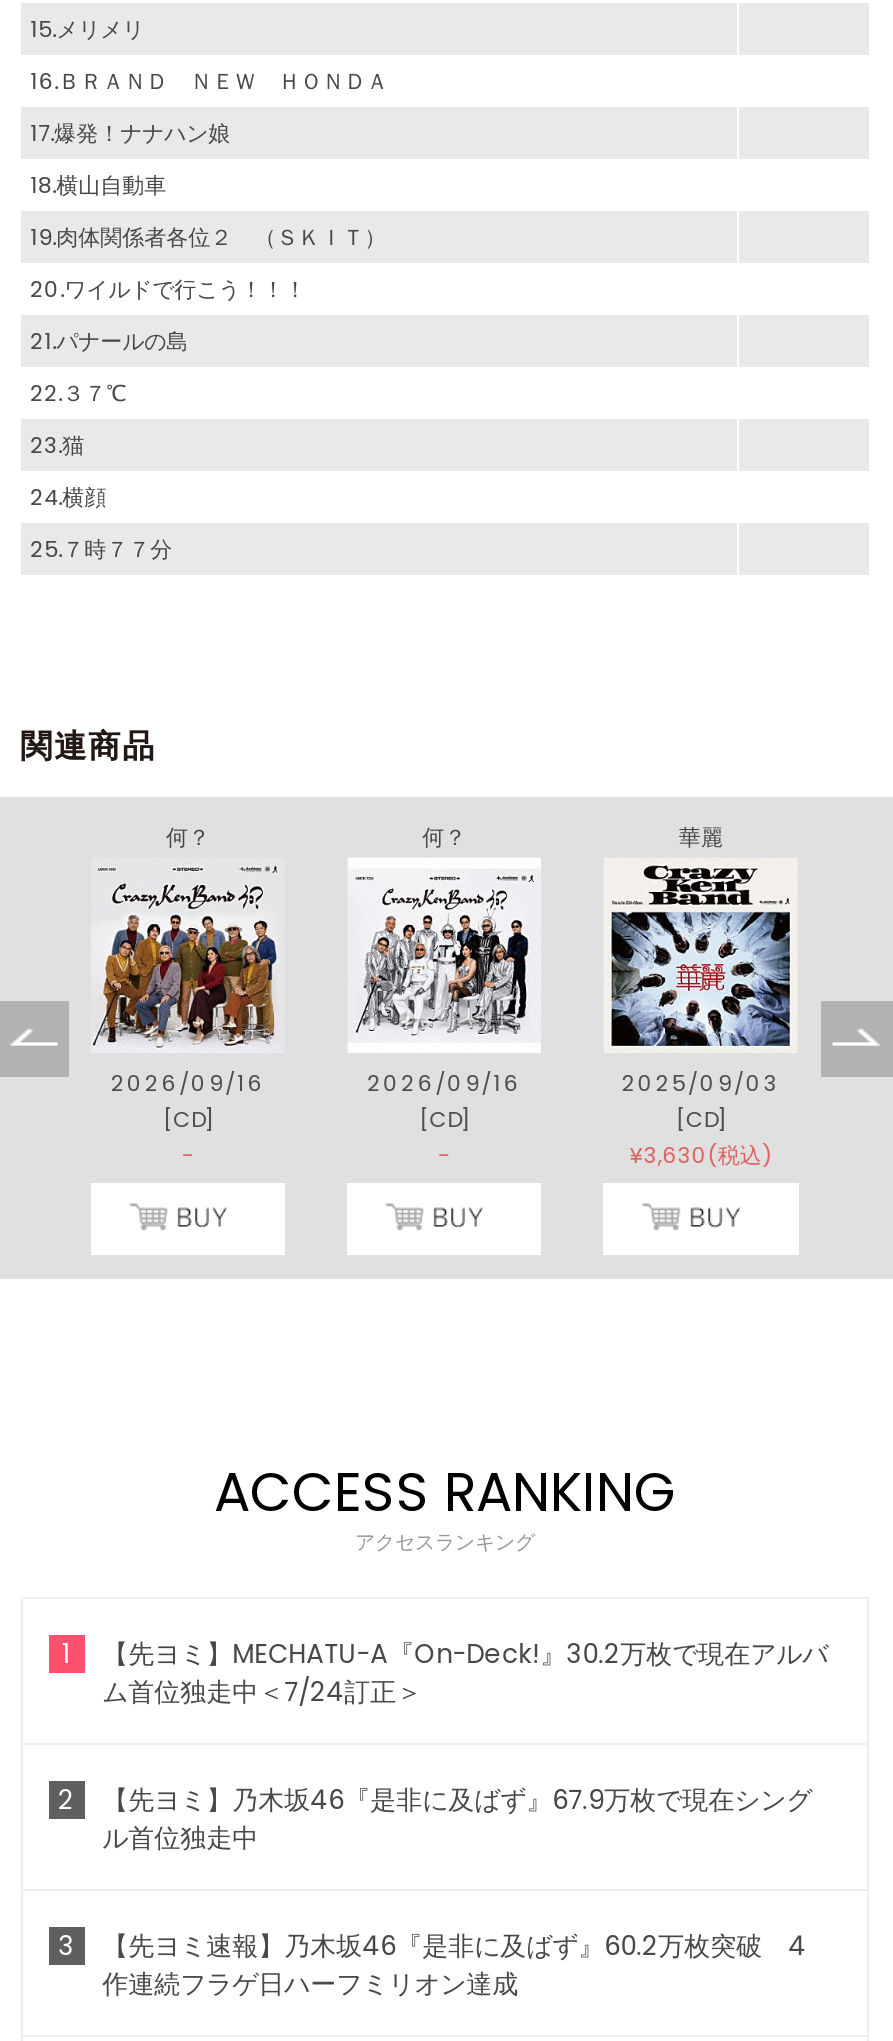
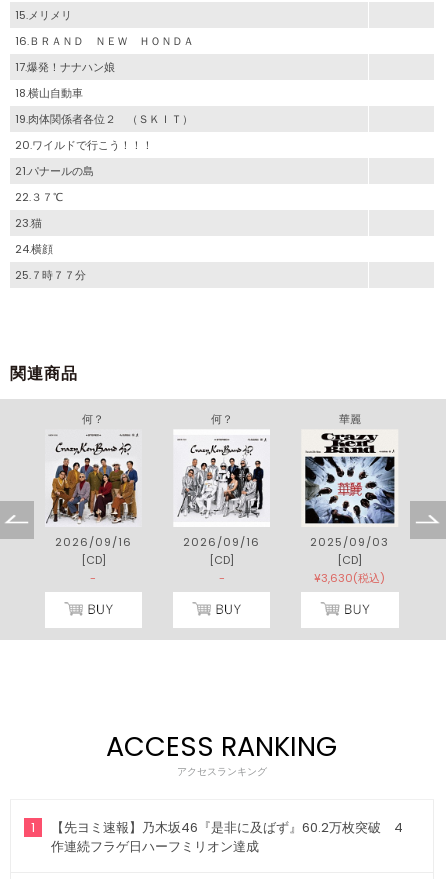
[58,1635,828,1965] 【先ヨミ】MECHATU-A『On-Deck!』30.2万枚で現在アルバ | ム首位独走中＜7/24訂正＞ | 2 | 【先ヨミ】乃木坂46『是非に及ばず』67.9万枚で現在シング | ル首位独走中 | 3 -> none

